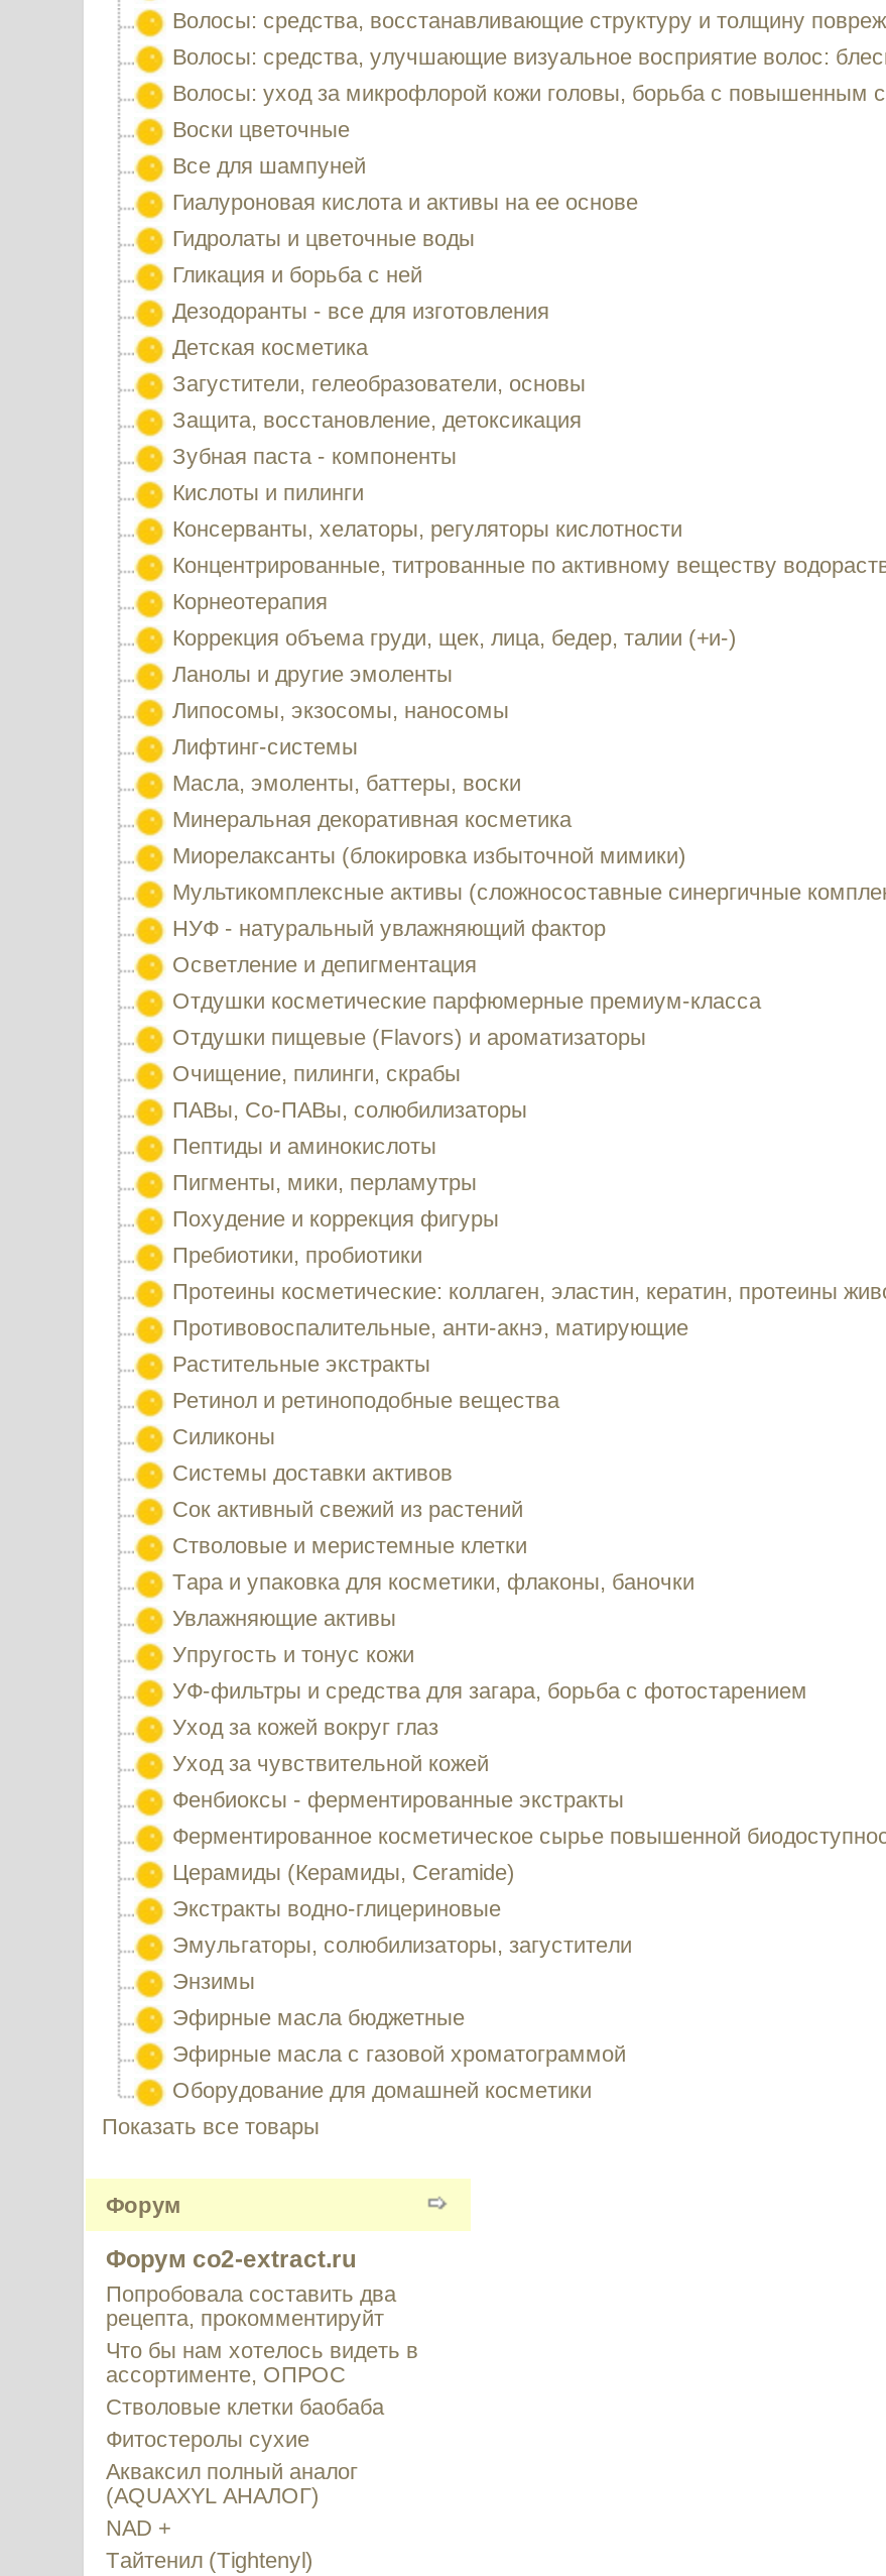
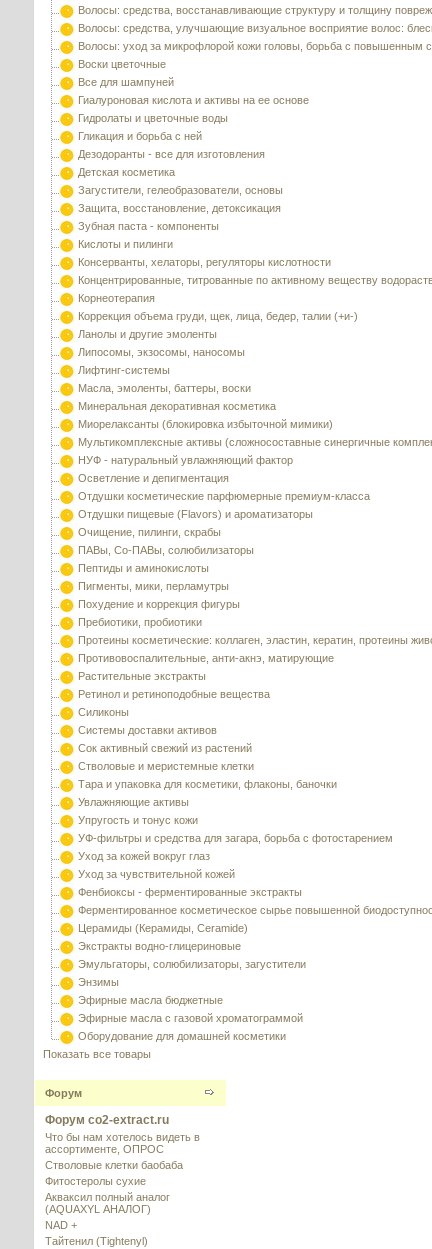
[106,2281,396,2330] Попробовала составить два | рецепта, прокомментируйт -> none

